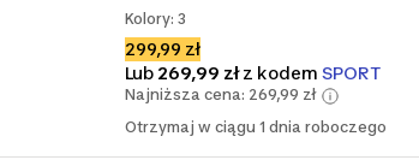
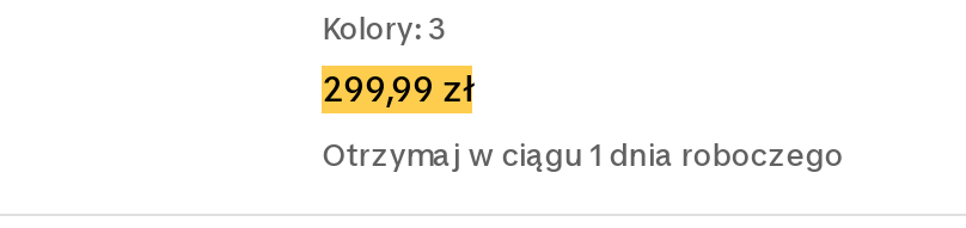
[125,62,381,103] Lub 269,99 zł z kodem SPORT | Najniższa cena: 269,99 zł -> none

